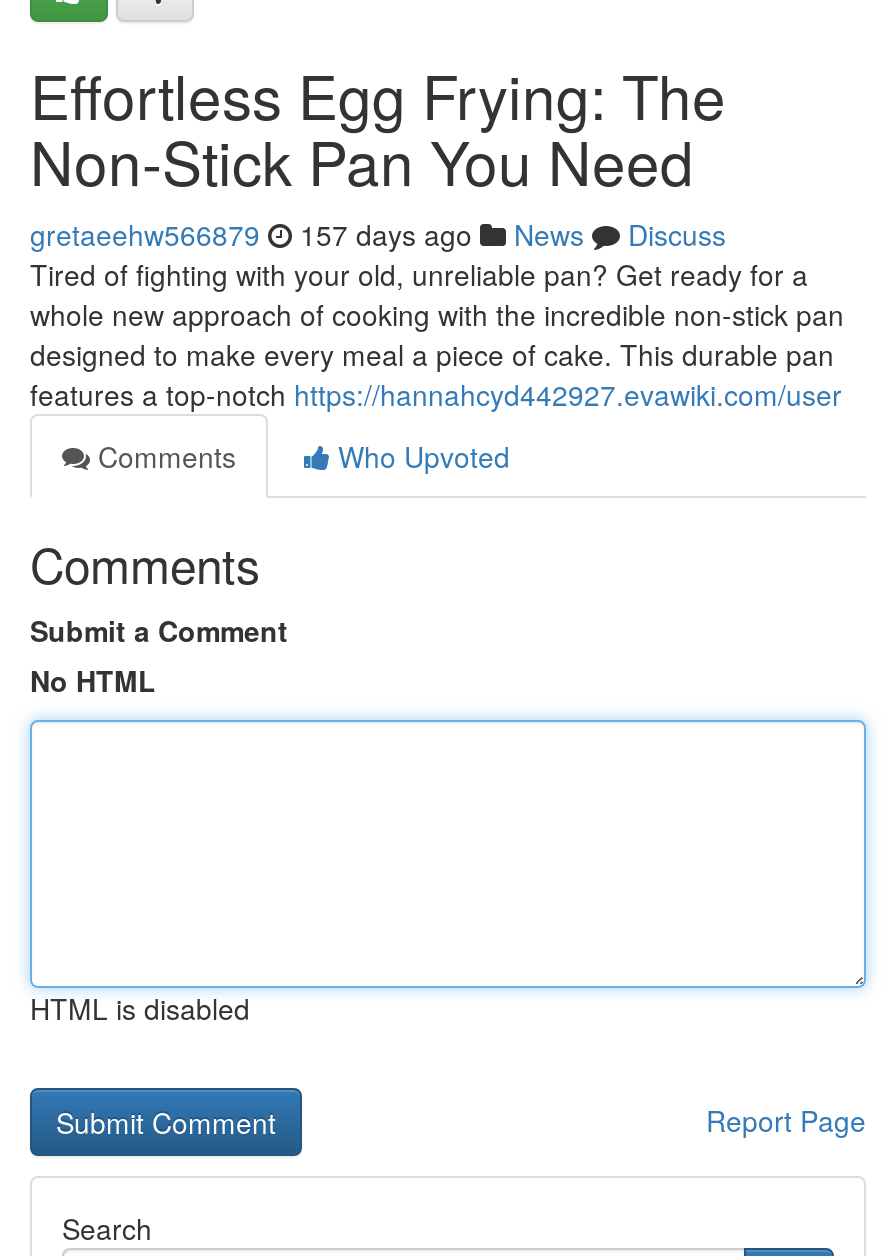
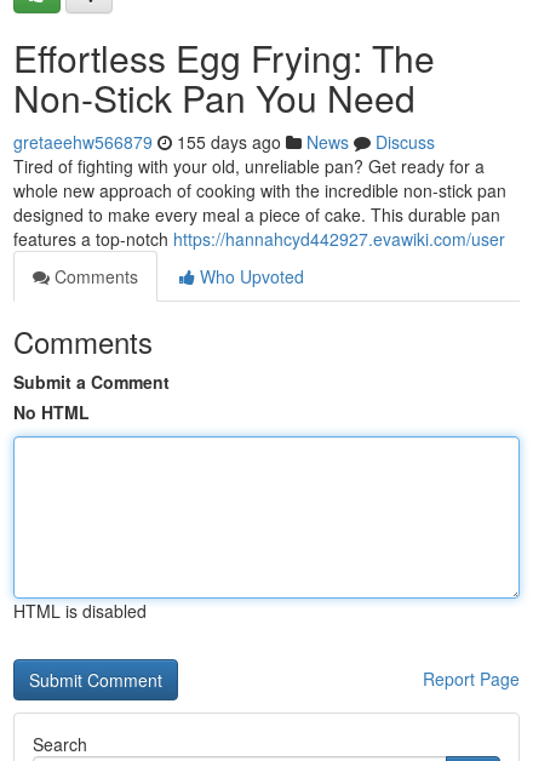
[30,214,726,254] gretaeehw566879 157 days ago News Discuss -> [13,130,435,154] gretaeehw566879 155 days ago News Discuss

